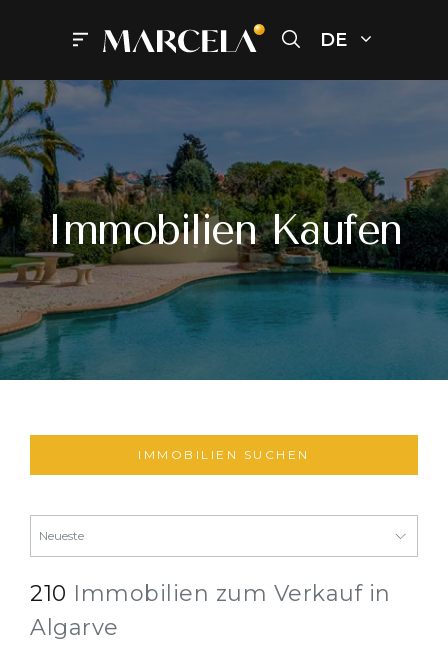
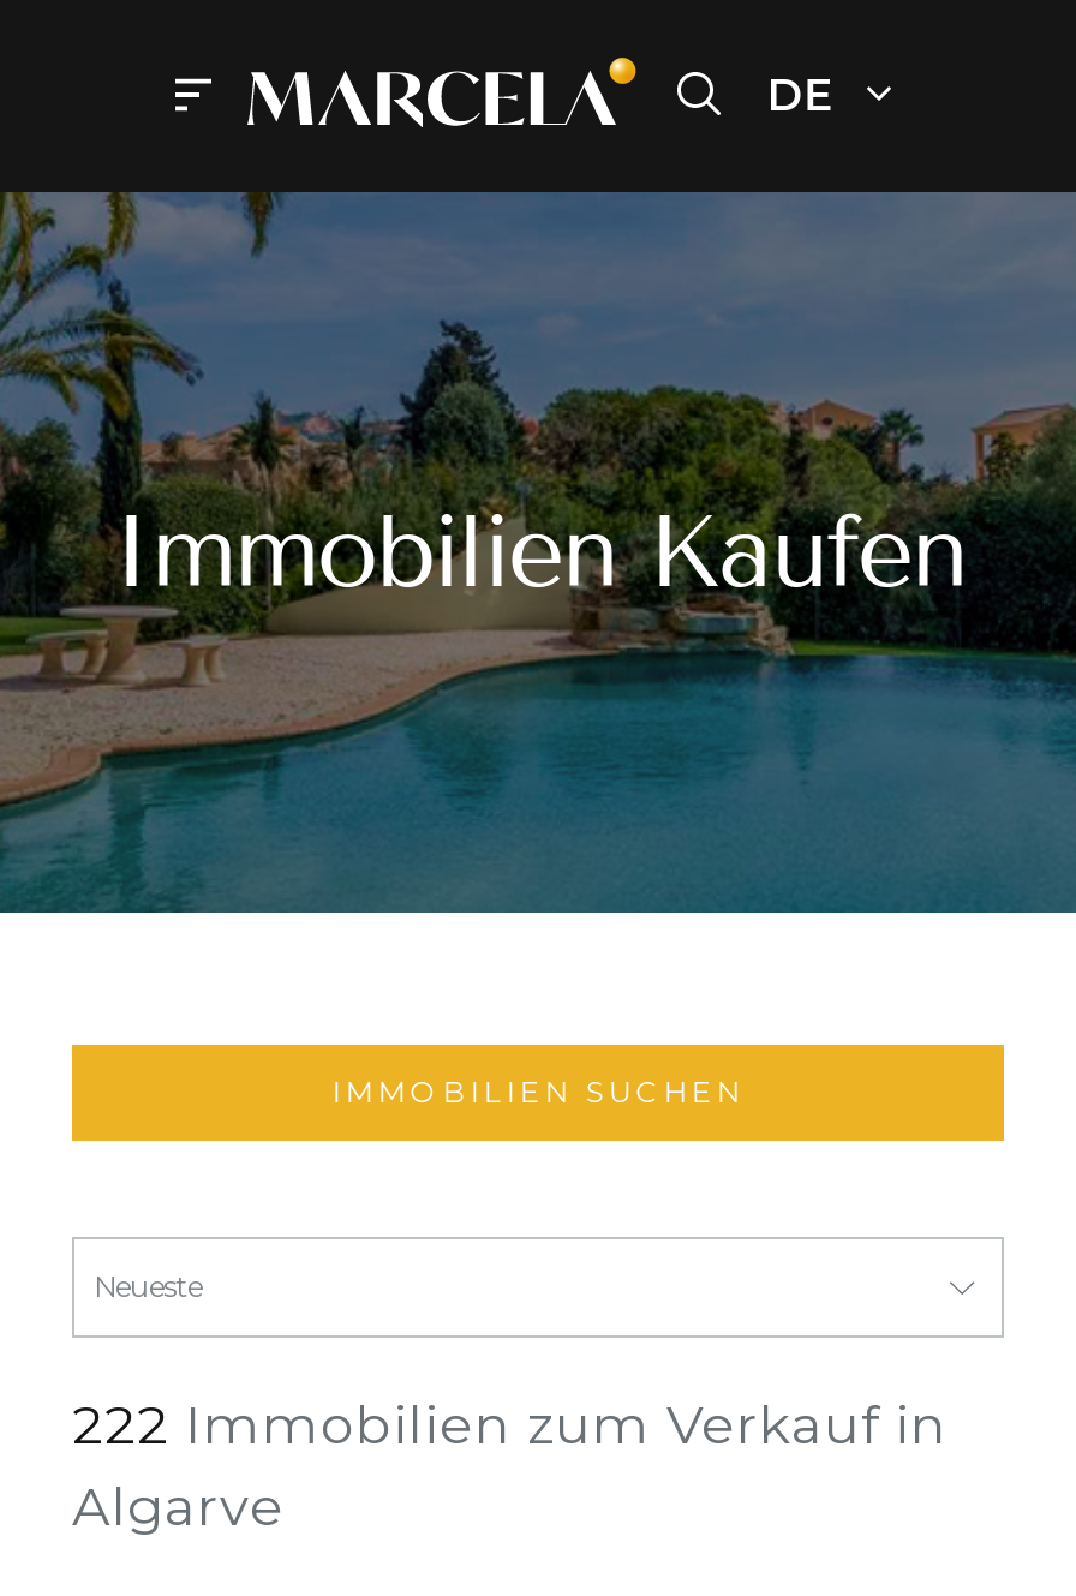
[30,580,390,607] 210 Immobilien zum Verkauf in -> [72,1393,948,1458] 222 Immobilien zum Verkauf in

